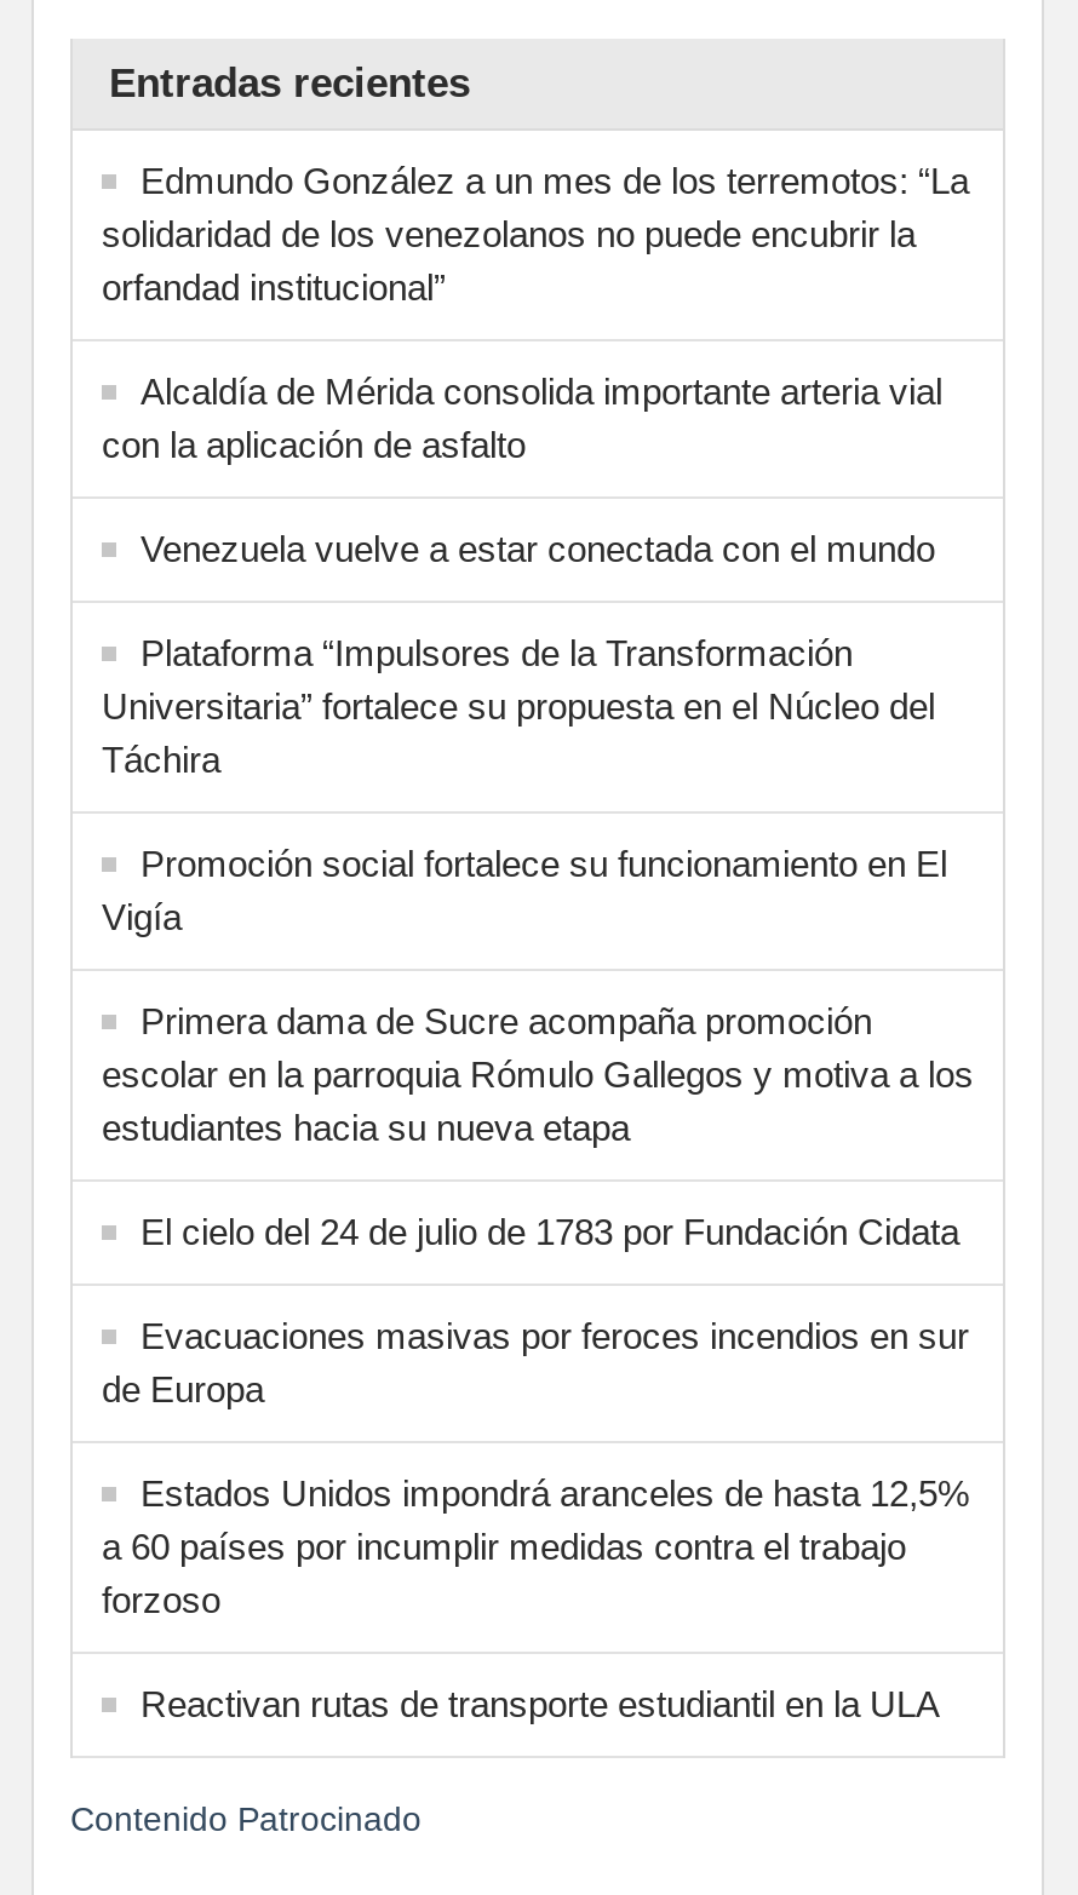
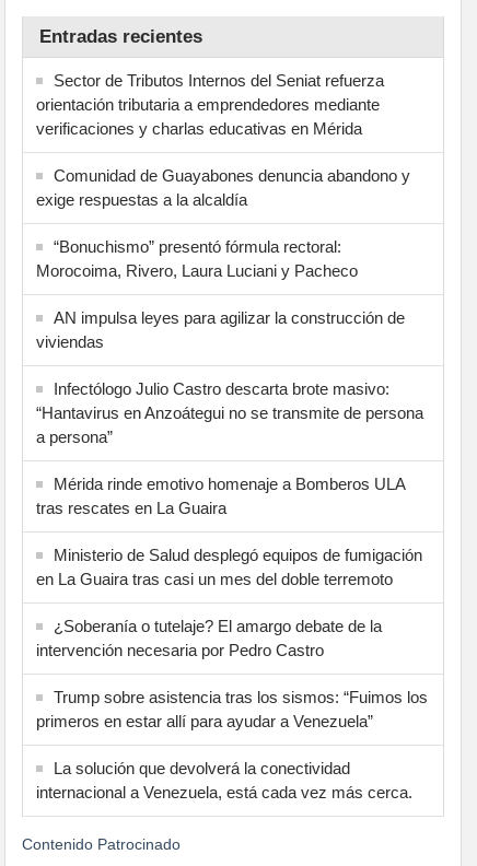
[102,160,969,308] Edmundo González a un mes de los terremotos: “La | solidaridad de los venezolanos no puede encubrir la | orfandad institucional” -> [36,71,384,137] Sector de Tributos Internos del Seniat refuerza | orientación tributaria a emprendedores mediante | verificaciones y charlas educativas en Mérida
[102,371,942,465] Alcaldía de Mérida consolida importante arteria vial | con la aplicación de asfalto -> [36,166,410,208] Comunidad de Guayabones denuncia abandono y | exige respuestas a la alcaldía
[141,528,935,569] Venezuela vuelve a estar conectada con el mundo -> [36,237,358,279] “Bonuchismo” presentó fórmula rectoral: | Morocoima, Rivero, Laura Luciani y Pacheco
[102,632,935,780] Plataforma “Impulsores de la Transformación | Universitaria” fortalece su propuesta en el Núcleo del | Táchira -> [36,308,405,350] AN impulsa leyes para agilizar la construcción de | viviendas
[102,843,947,937] Promoción social fortalece su funcionamiento en El | Vigía -> [36,379,423,446] Infectólogo Julio Castro descarta brote masivo: | “Hantavirus en Anzoátegui no se transmite de persona | a persona”
[102,1000,974,1148] Primera dama de Sucre acompaña promoción | escolar en la parroquia Rómulo Gallegos y motiva a los | estudiantes hacia su nueva etapa -> [36,474,405,517] Mérida rinde emotivo homenaje a Bomberos ULA | tras rescates en La Guaira
[141,1211,959,1252] El cielo del 24 de julio de 1783 por Fundación Cidata -> [36,545,422,588] Ministerio de Salud desplegó equipos de fumigación | en La Guaira tras casi un mes del doble terremoto
[102,1315,969,1409] Evacuaciones masivas por feroces incendios en sur | de Europa -> [36,616,382,659] ¿Soberanía o tutelaje? El amargo debate de la | intervención necesaria por Pedro Castro
[102,1472,969,1620] Estados Unidos impondrá aranceles de hasta 12,5% | a 60 países por incumplir medidas contra el trabajo | forzoso -> [36,687,428,730] Trump sobre asistencia tras los sismos: “Fuimos los | primeros en estar allí para ayudar a Venezuela”
[141,1683,940,1724] Reactivan rutas de transporte estudiantil en la ULA -> [36,758,412,801] La solución que devolverá la conectividad | internacional a Venezuela, está cada vez más cerca.

